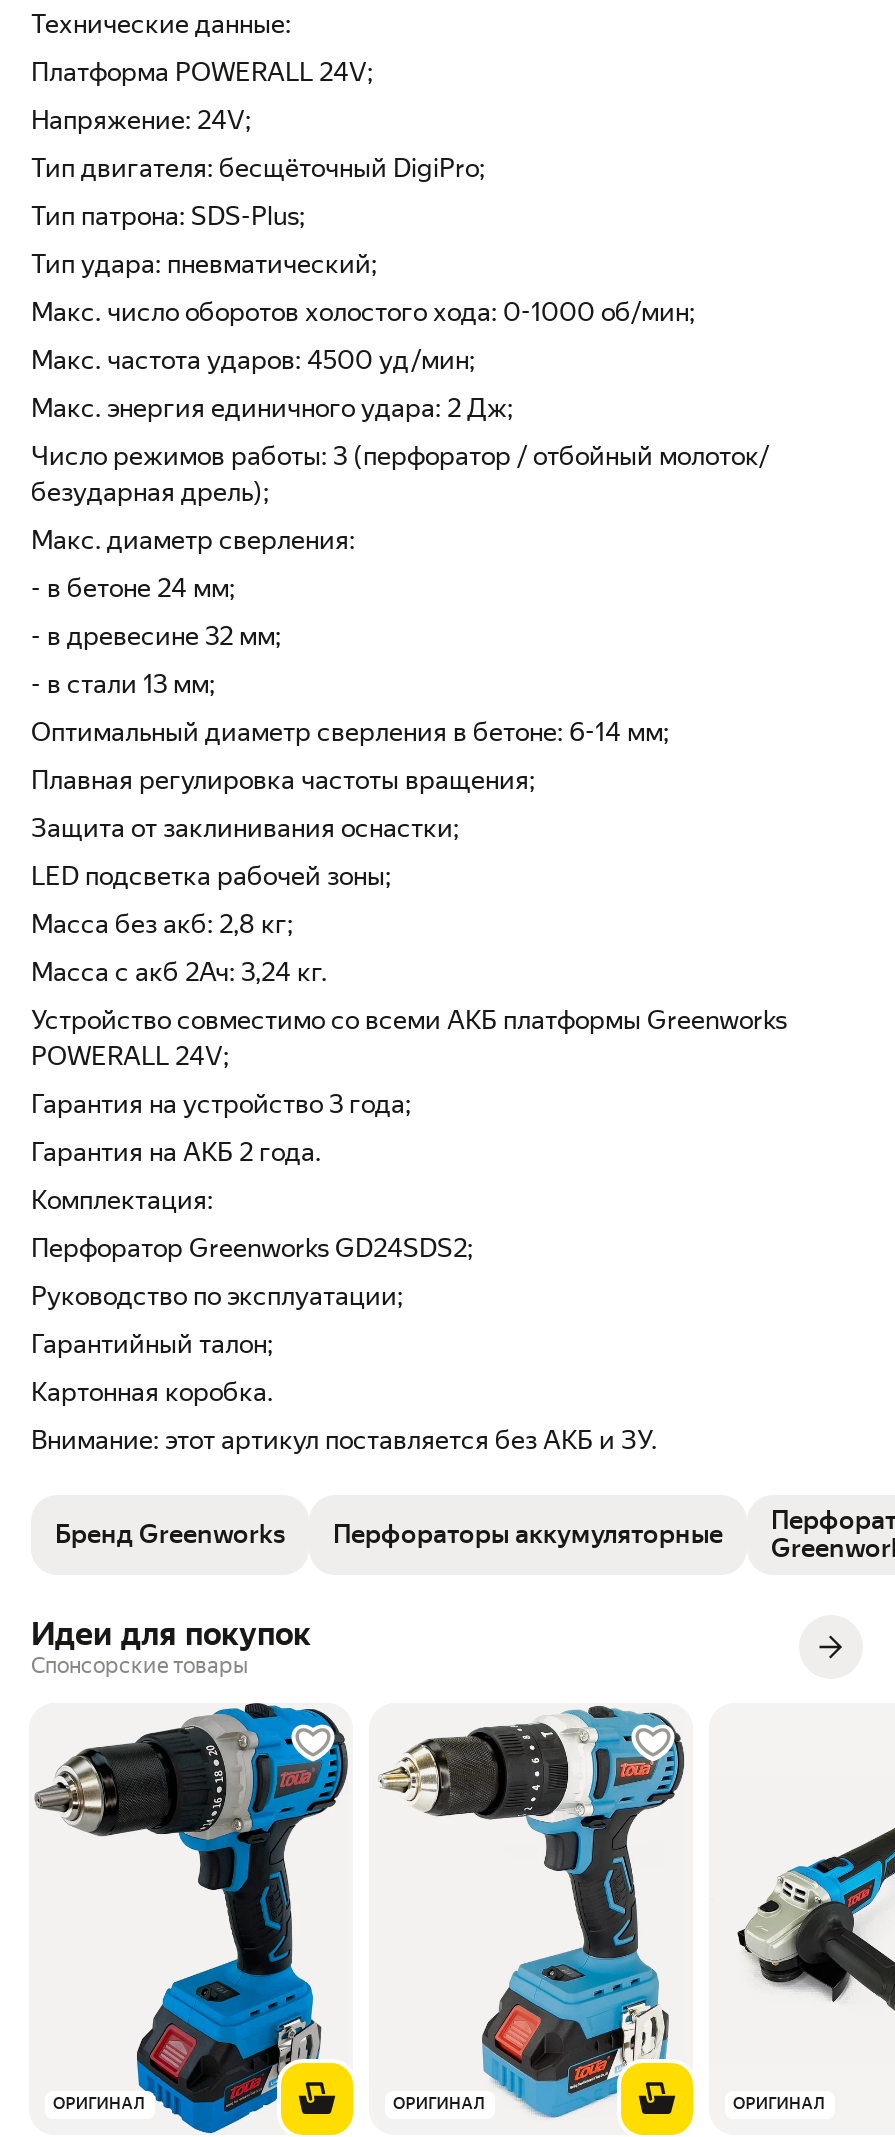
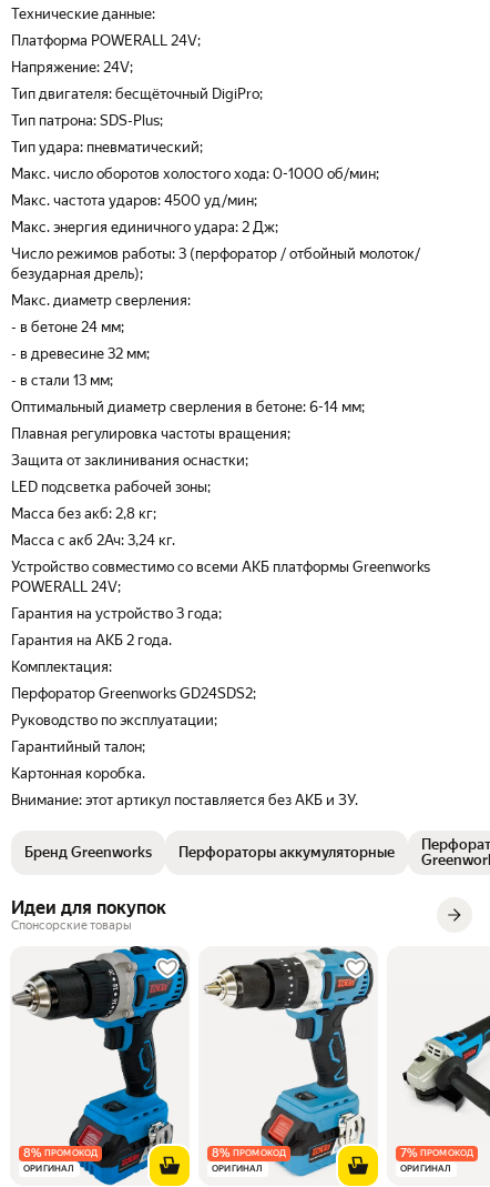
none -> [23,1145,98,1160] 8%ПРОМОКОД
none -> [212,1145,286,1160] 8%ПРОМОКОД
none -> [400,1145,474,1160] 7%ПРОМОКОД

